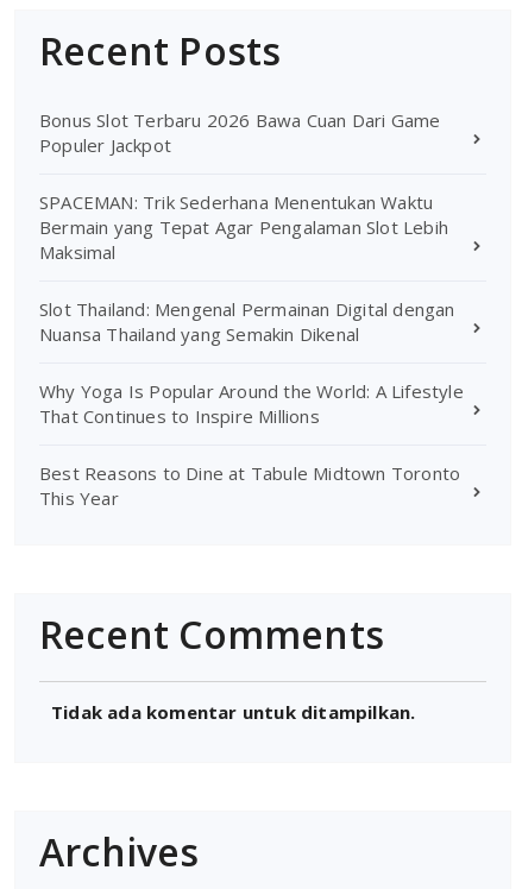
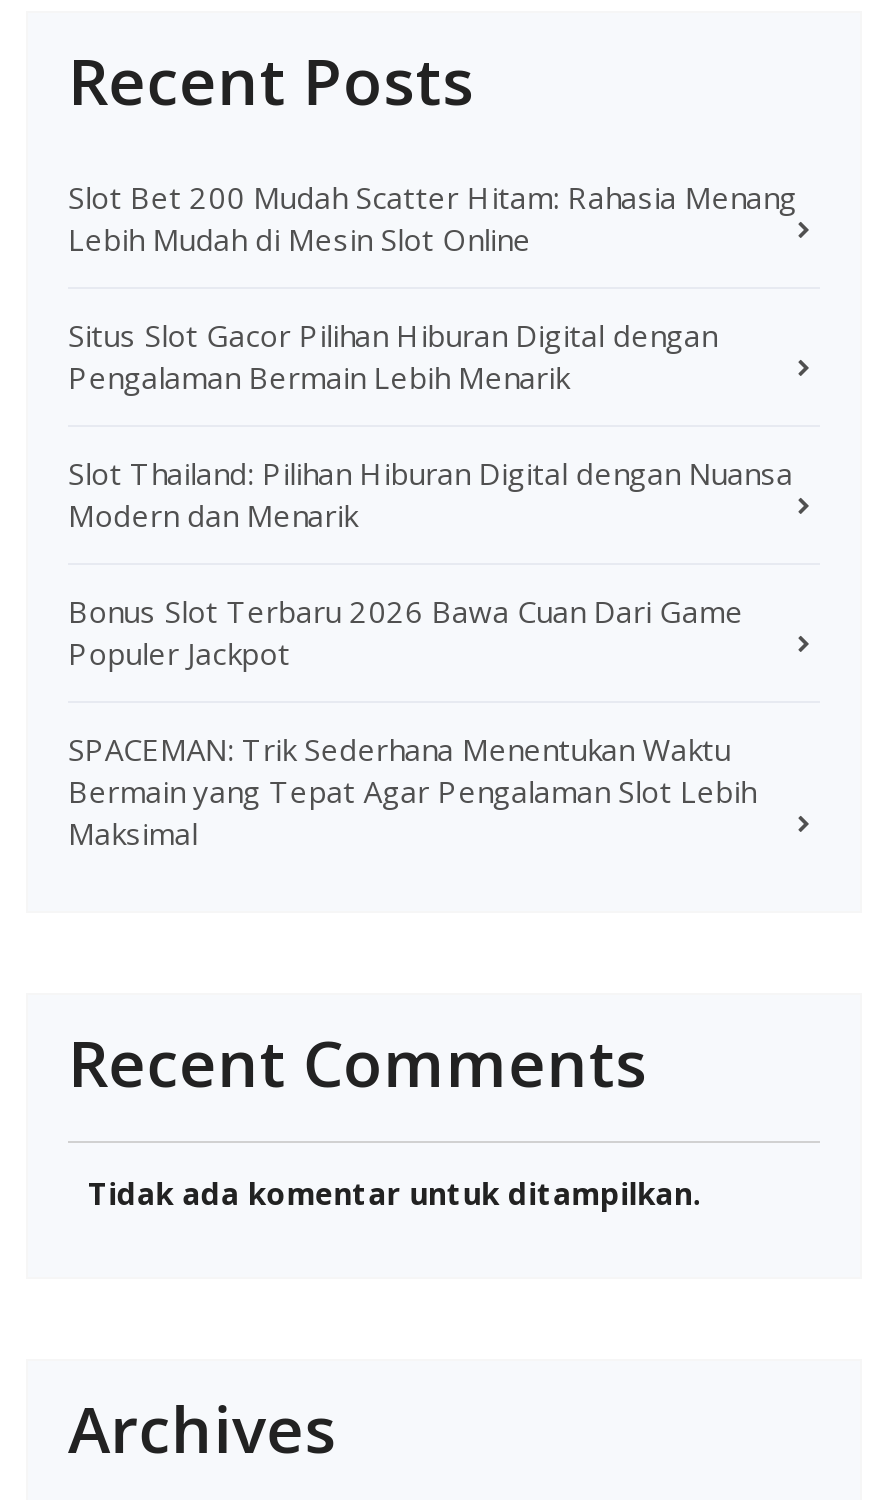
none -> [68,176,797,534] Slot Bet 200 Mudah Scatter Hitam: Rahasia Menang | Lebih Mudah di Mesin Slot Online | Situs Slot Gacor Pilihan Hiburan Digital dengan | Pengalaman Bermain Lebih Menarik | Slot Thailand: Pilihan Hiburan Digital dengan Nuansa | Modern dan Menarik
moved [39,108,448,263] -> [68,590,756,852]: Bonus Slot Terbaru 2026 Bawa Cuan Dari Game | Populer Jackpot | SPACEMAN: Trik Sederhana Menentukan Waktu | Bermain yang Tepat Agar Pengalaman Slot Lebih | Maksimal
[39,297,463,509] Slot Thailand: Mengenal Permainan Digital dengan | Nuansa Thailand yang Semakin Dikenal | Why Yoga Is Popular Around the World: A Lifestyle | That Continues to Inspire Millions | Best Reasons to Dine at Tabule Midtown Toronto | This Year -> none

